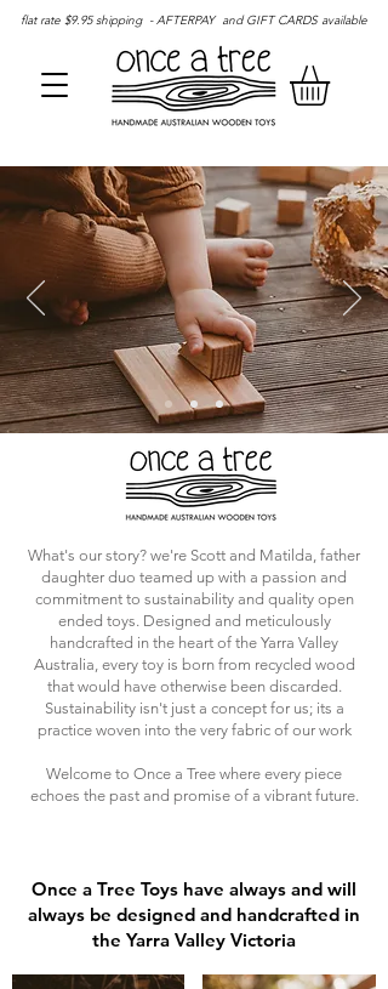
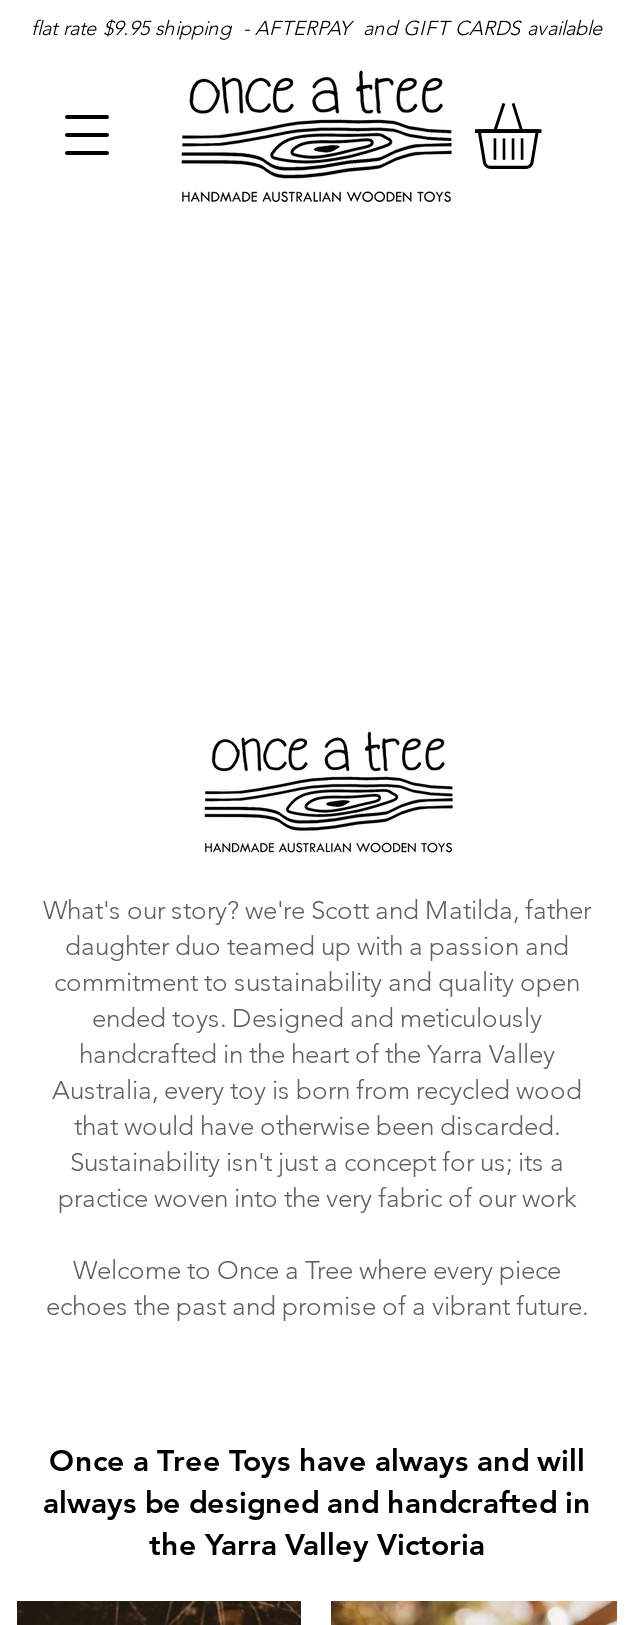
[4,165,384,434] [image] -> none

